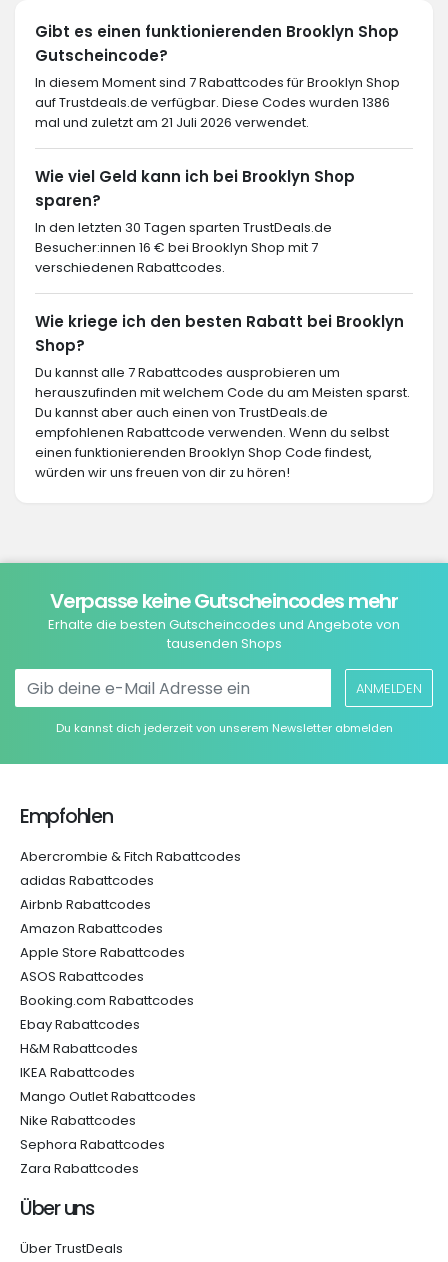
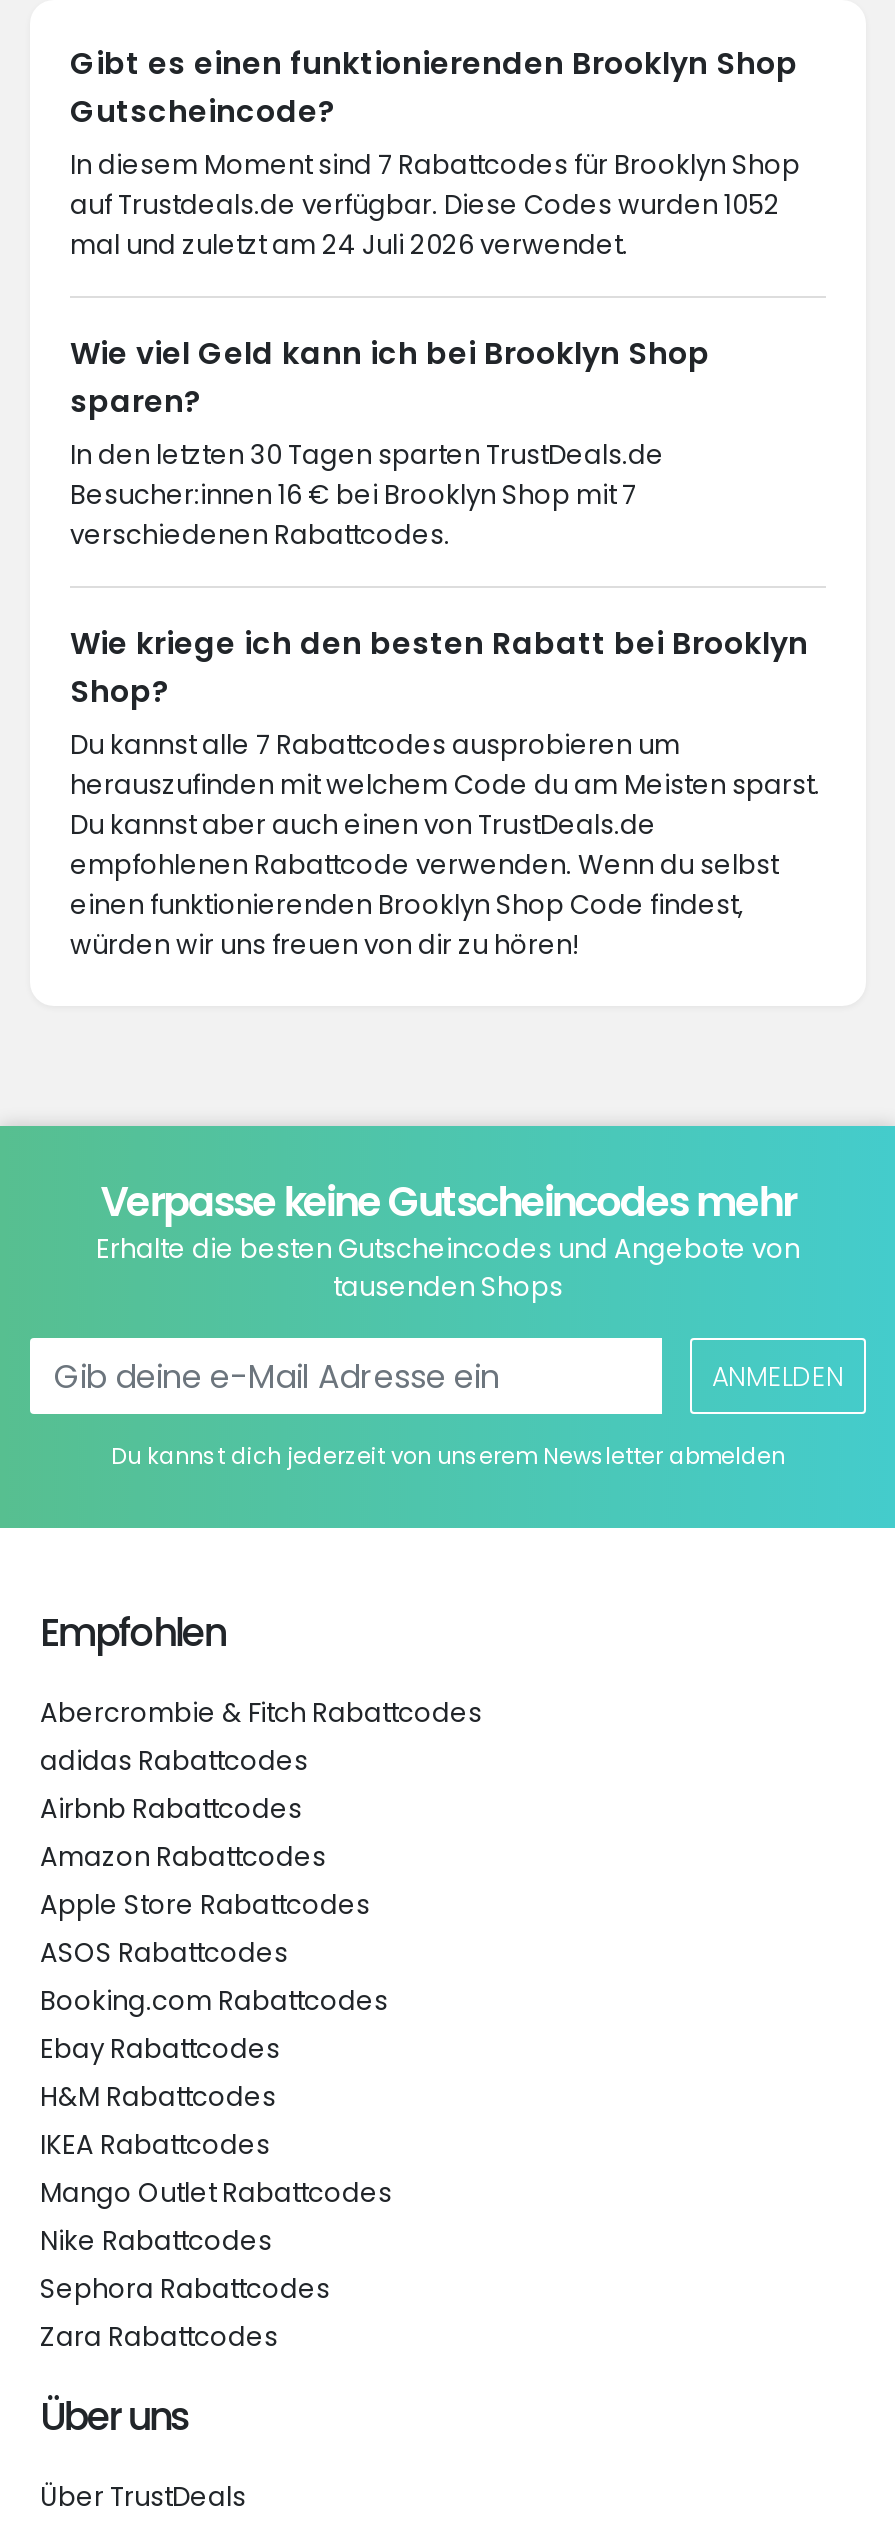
[35,93,390,112] auf Trustdeals.de verfügbar. Diese Codes wurden 1386 -> [70,186,780,224] auf Trustdeals.de verfügbar. Diese Codes wurden 1052
[35,113,309,132] mal und zuletzt am 21 Juli 2026 verwendet. -> [70,226,628,264] mal und zuletzt am 24 Juli 2026 verwendet.

